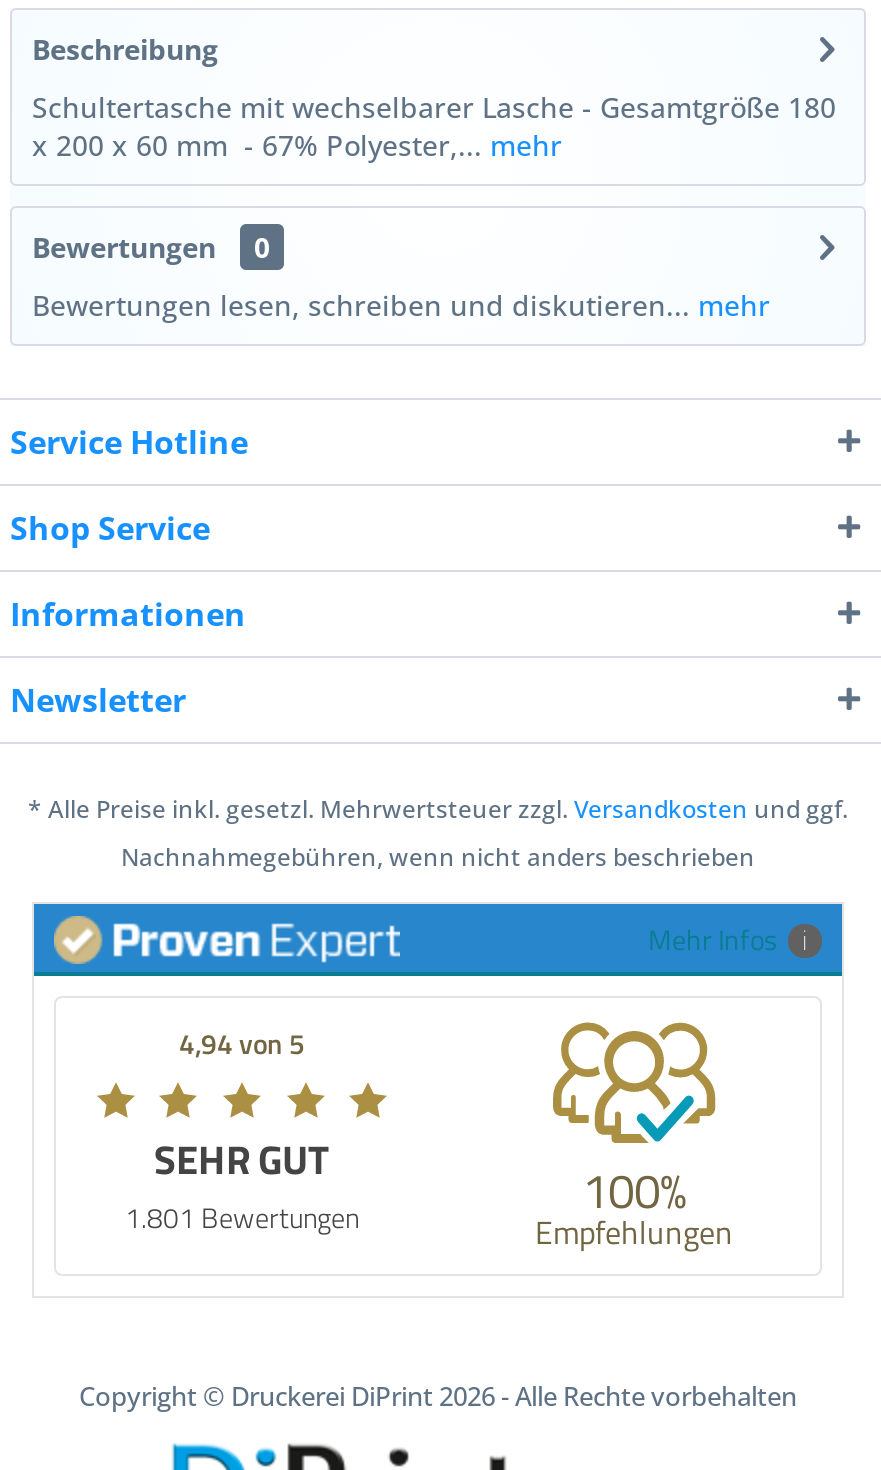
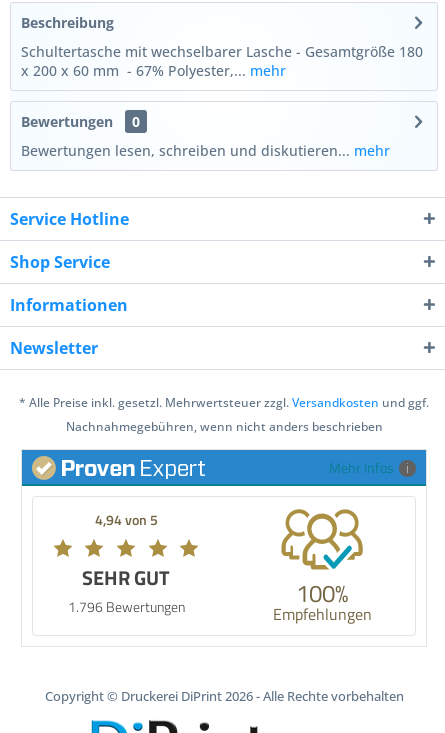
[125,1199,359,1237] 1.801 Bewertungen -> [67,597,184,616] 1.796 Bewertungen

